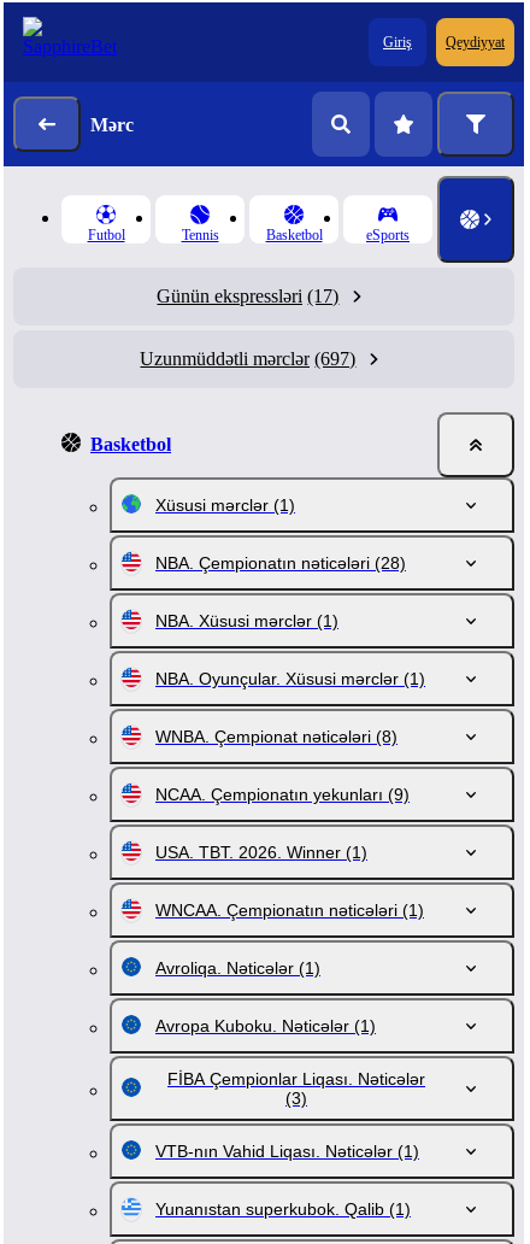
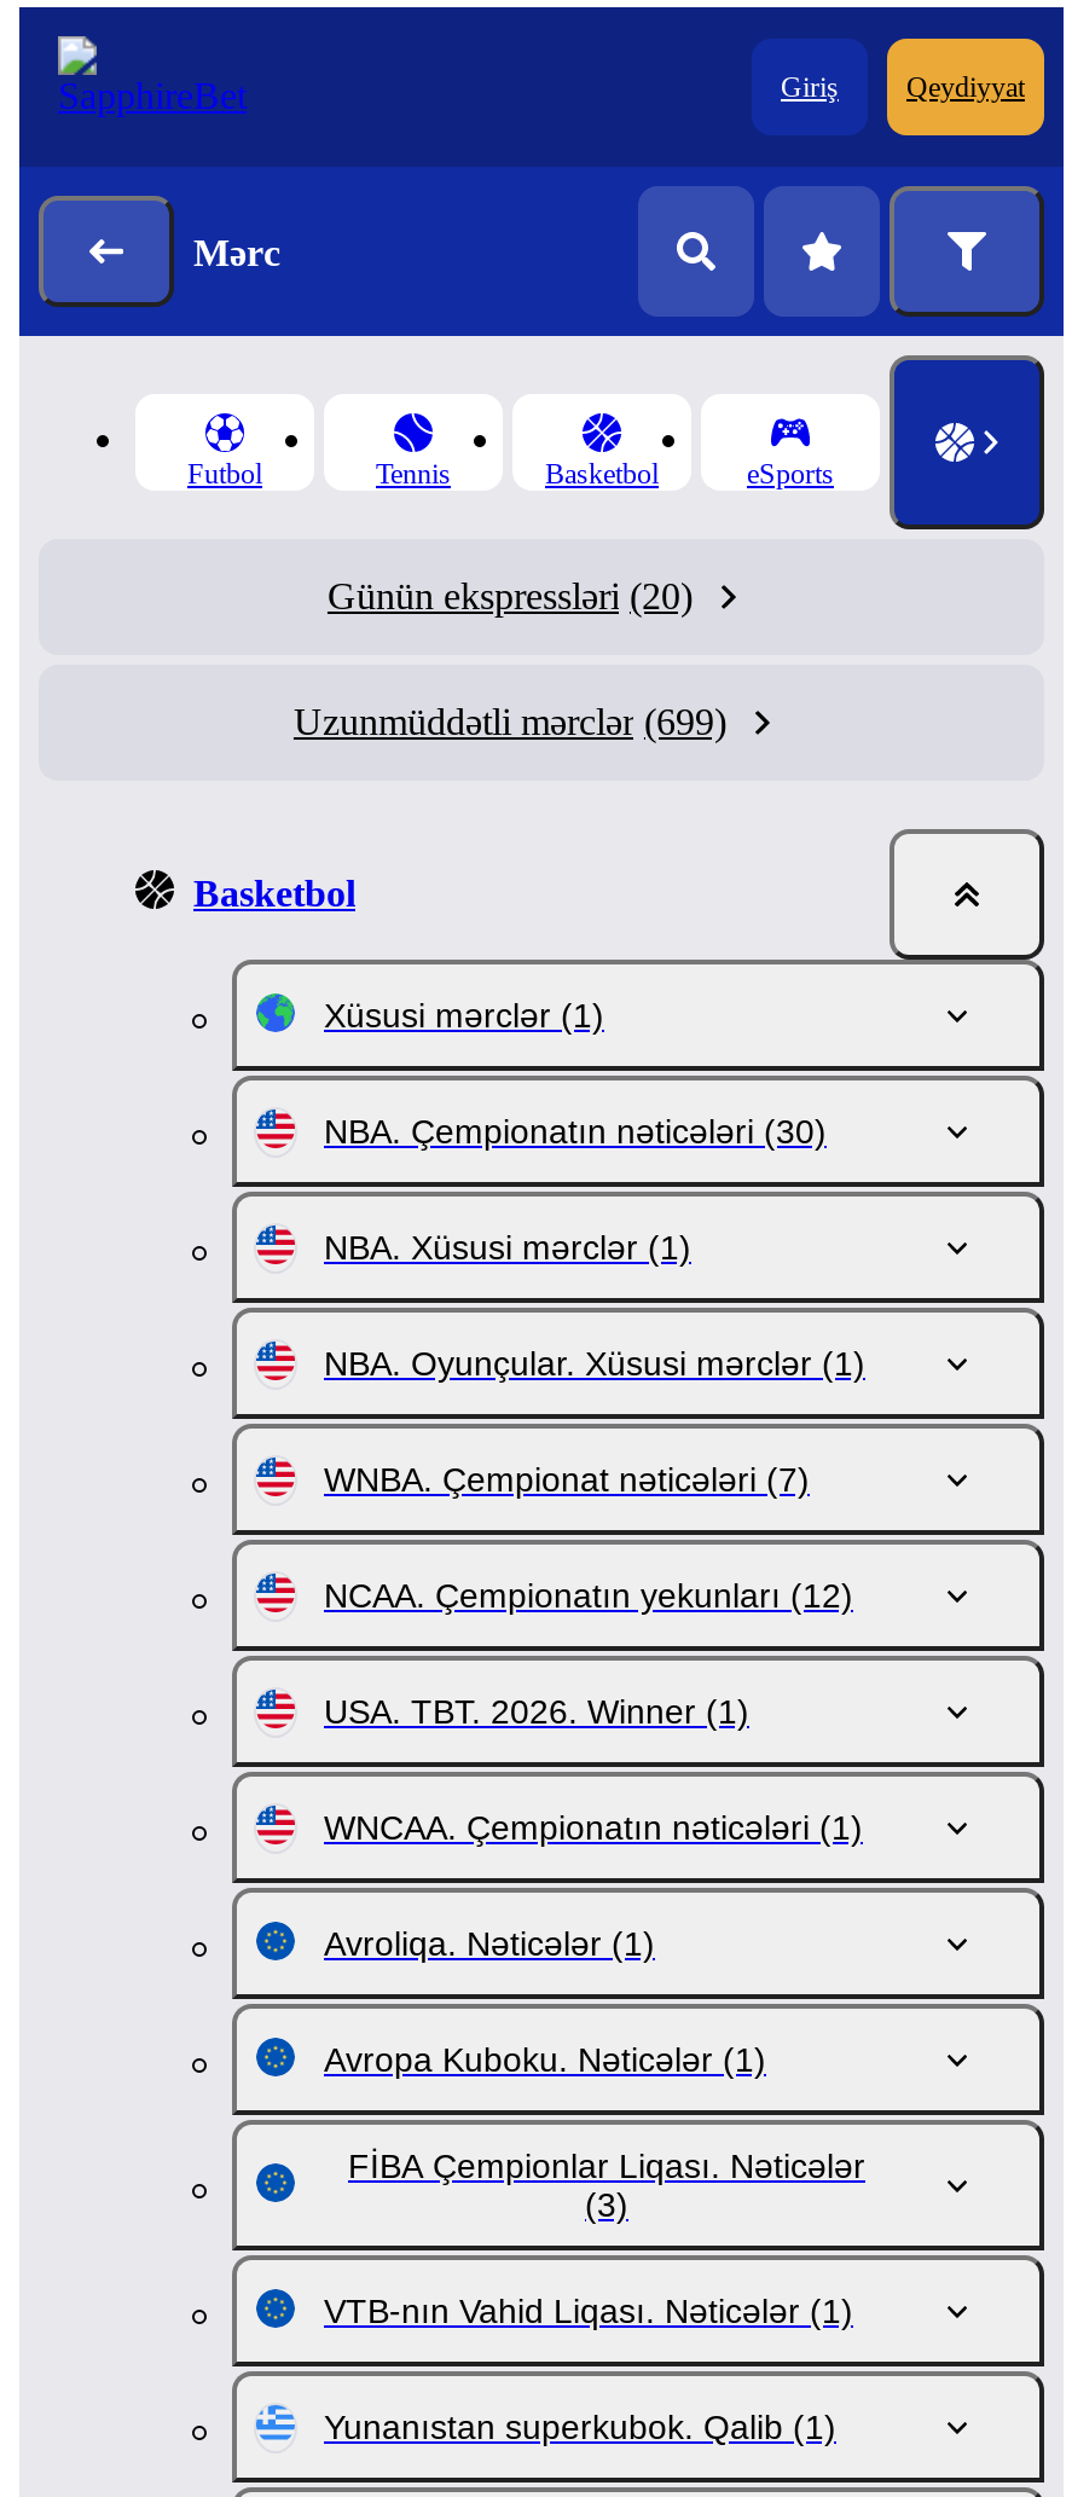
[157,286,339,306] Günün ekspressləri (17) -> [328,575,693,616] Günün ekspressləri (20)
[140,348,356,369] Uzunmüddətli mərclər (697) -> [294,701,726,742] Uzunmüddətli mərclər (699)
[155,553,406,573] NBA. Çempionatın nəticələri (28) -> [324,1112,827,1151] NBA. Çempionatın nəticələri (30)
[155,727,397,746] WNBA. Çempionat nəticələri (8) -> [324,1460,810,1499] WNBA. Çempionat nəticələri (7)
[155,785,410,804] NCAA. Çempionatın yekunları (9) -> [324,1576,853,1615] NCAA. Çempionatın yekunları (12)

